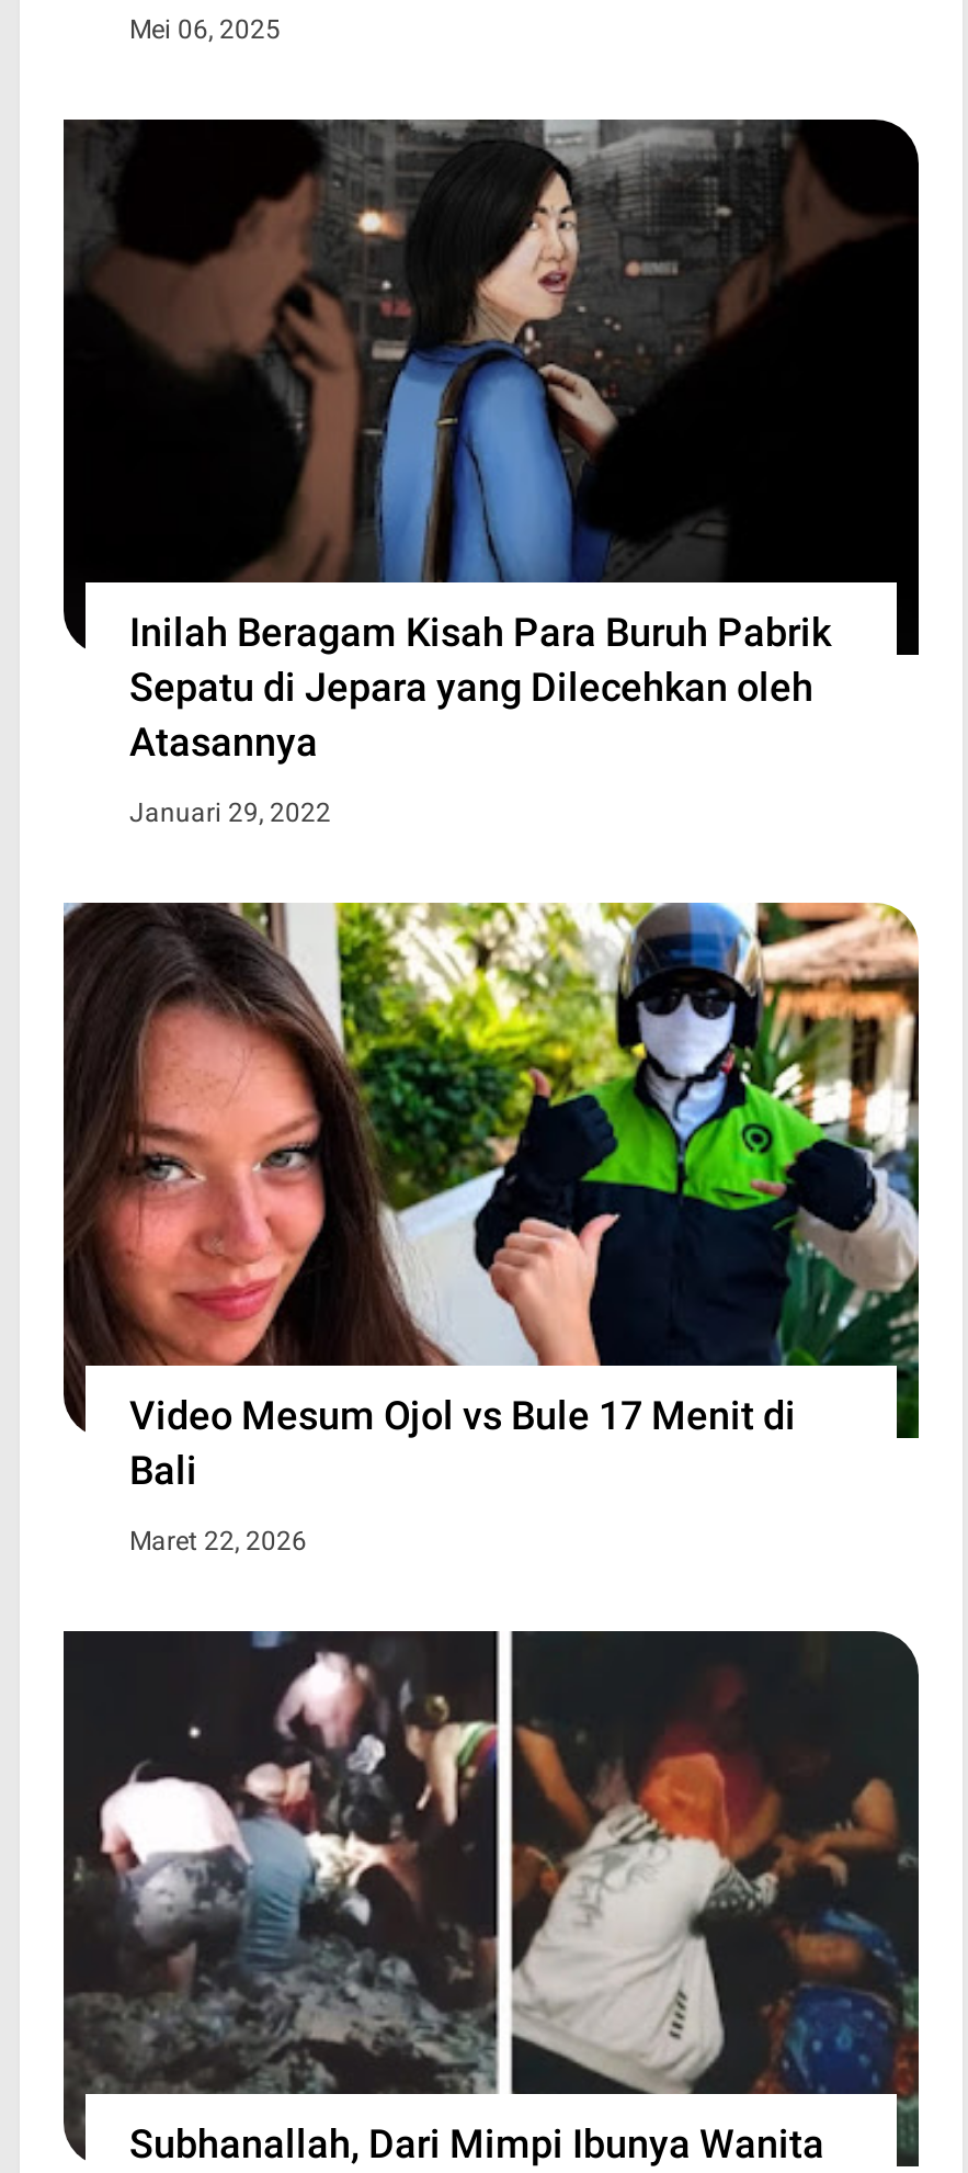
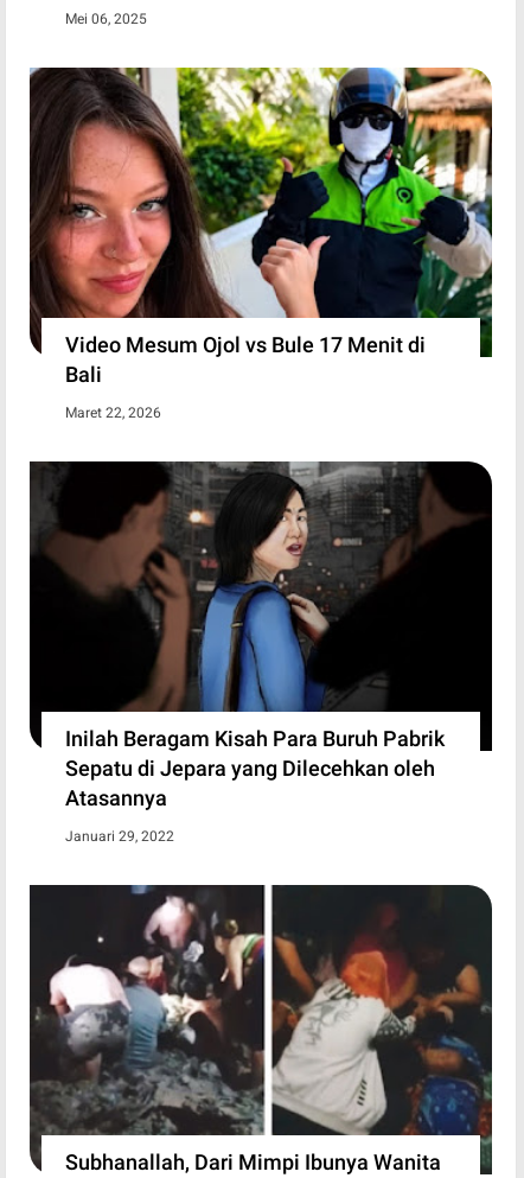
moved [121,117,886,829] -> [60,460,474,845]: [image] | Inilah Beragam Kisah Para Buruh Pabrik | Sepatu di Jepara yang Dilecehkan oleh | Atasannya | Januari 29, 2022
moved [64,901,921,1557] -> [30,66,493,421]: [image] | Video Mesum Ojol vs Bule 17 Menit di | Bali | Maret 22, 2026

